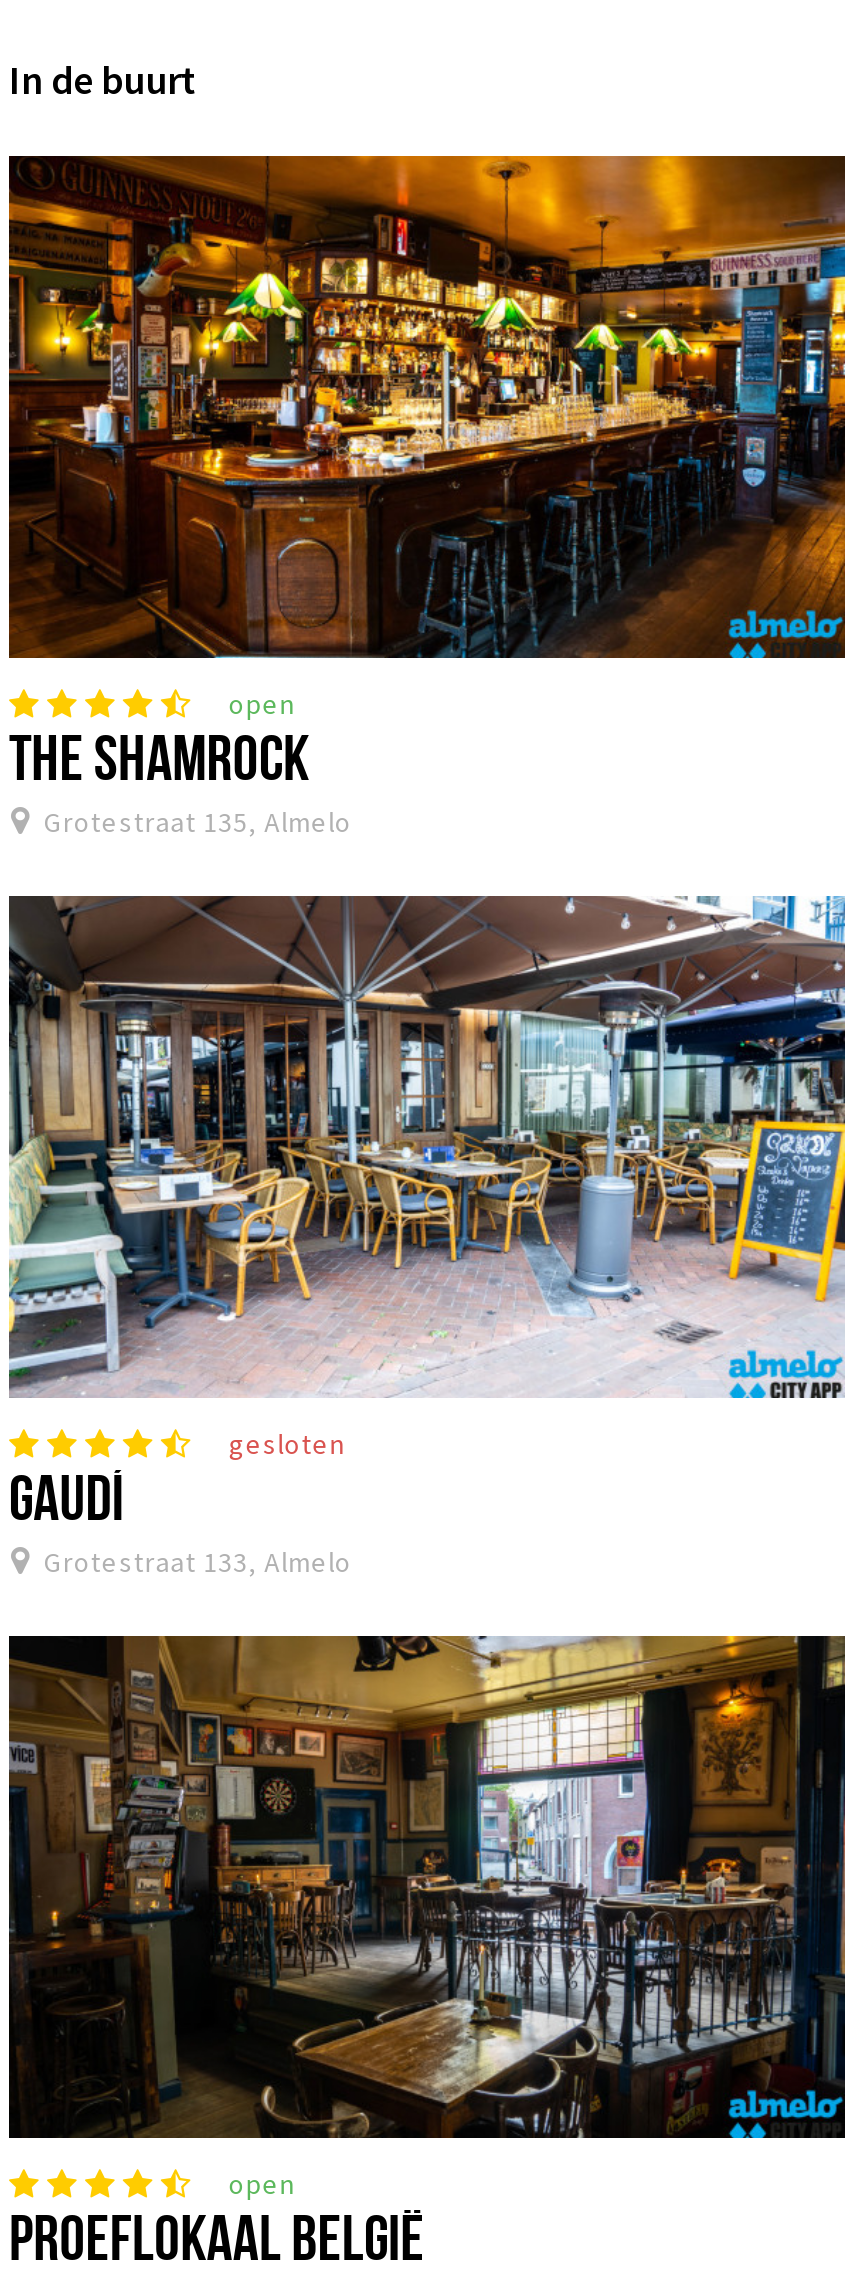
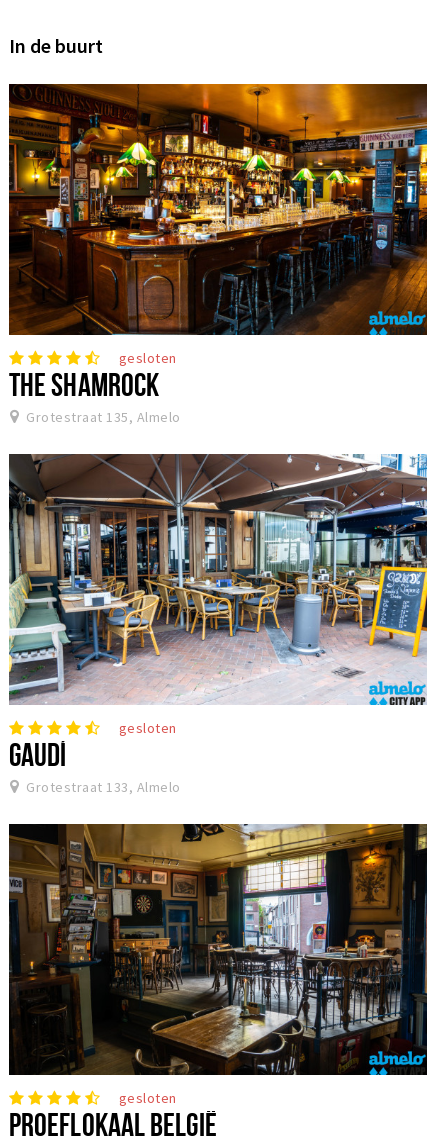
[229,686,295,722] open -> [119,349,177,367] gesloten
[229,2165,295,2201] open -> [119,1089,177,1107] gesloten

